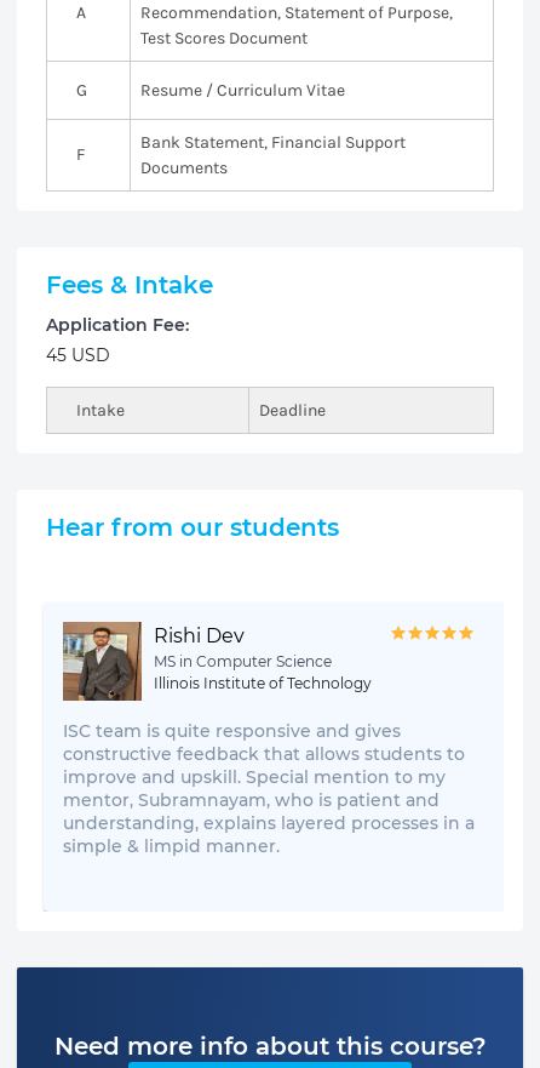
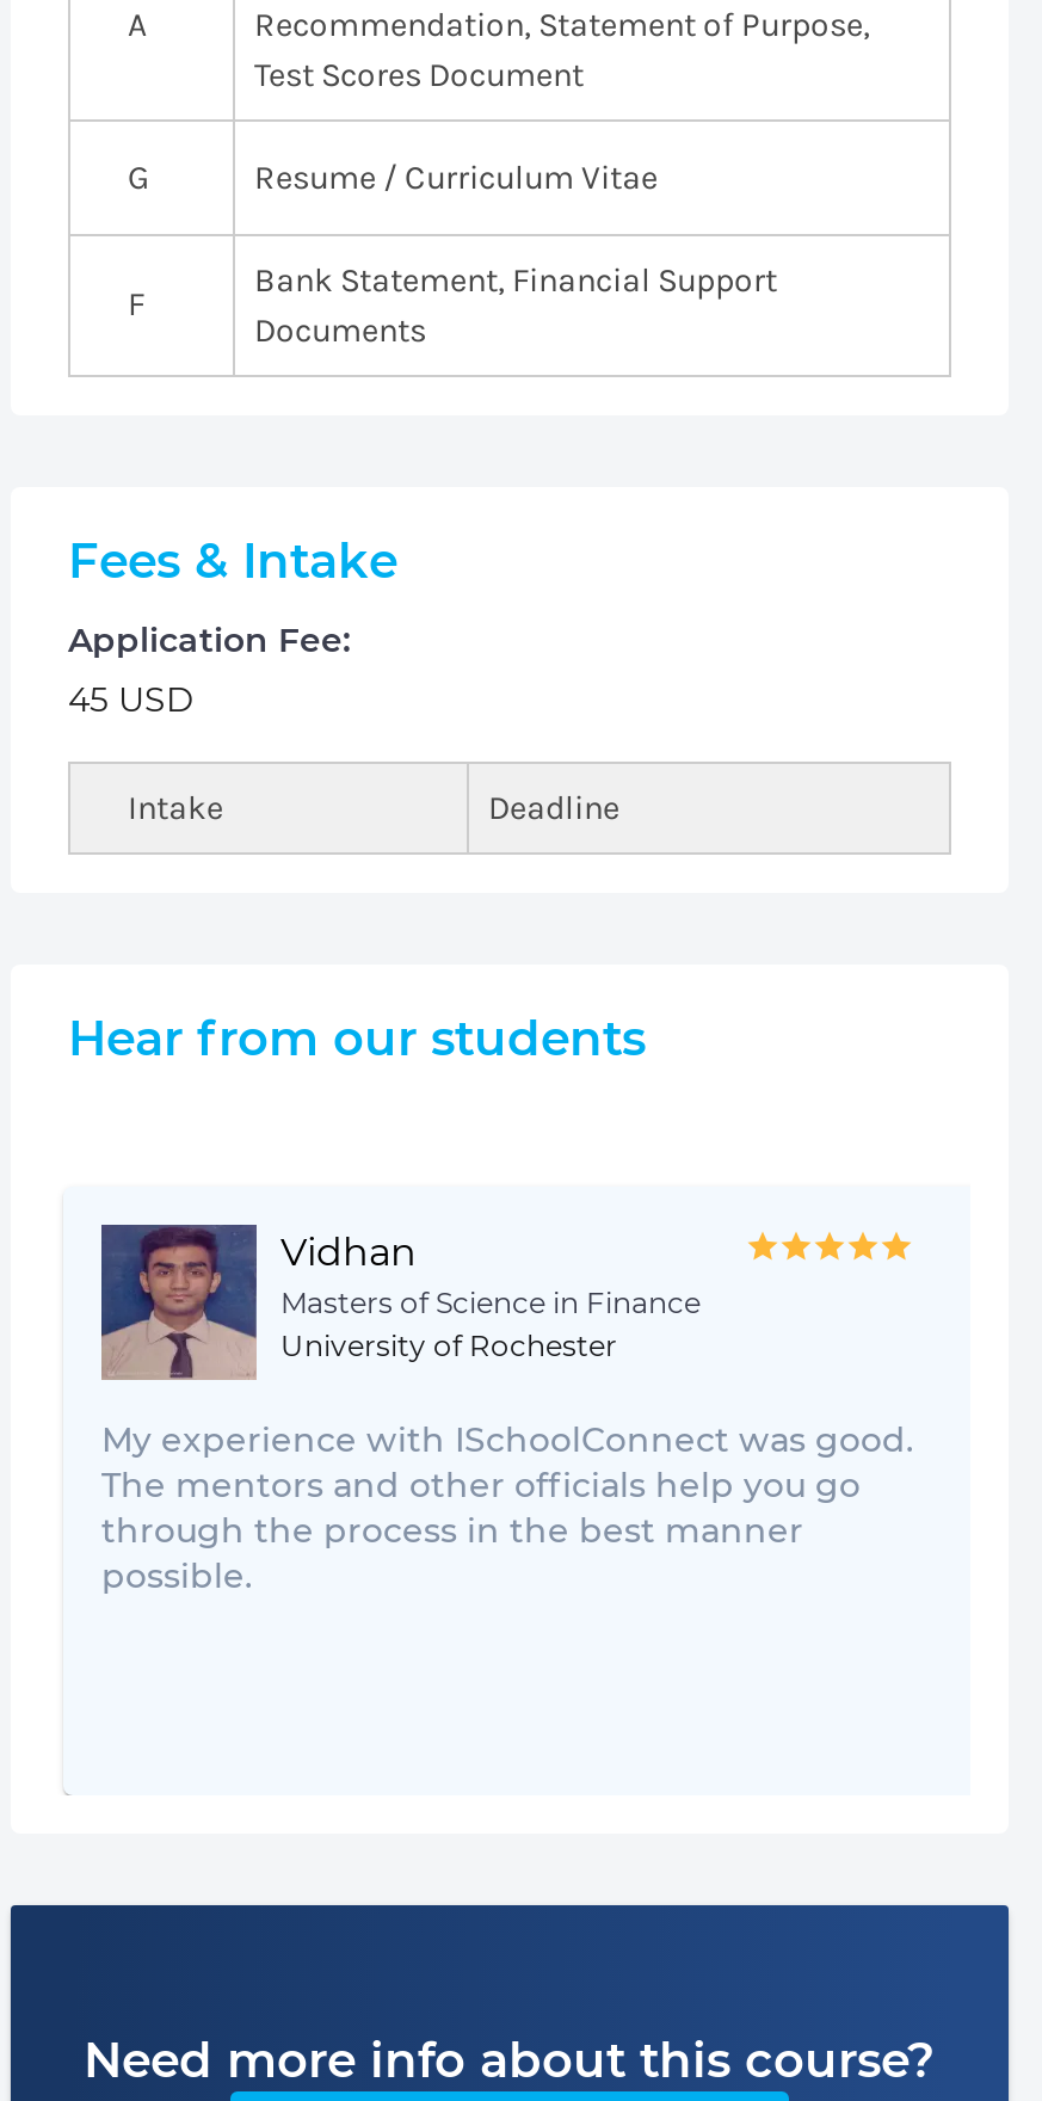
[62,621,372,702] [image] | Rishi Dev | MS in Computer Science | Illinois Institute of Technology -> [99,1222,701,1380] [image] | Vidhan | Masters of Science in Finance | University of Rochester
[63,720,475,857] ISC team is quite responsive and gives | constructive feedback that allows students to | improve and upskill. Special mention to my | mentor, Subramnayam, who is patient and | understanding, explains layered processes in a | simple & limpid manner. -> [101,1418,913,1597] My experience with ISchoolConnect was good. | The mentors and other officials help you go | through the process in the best manner | possible.

